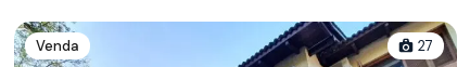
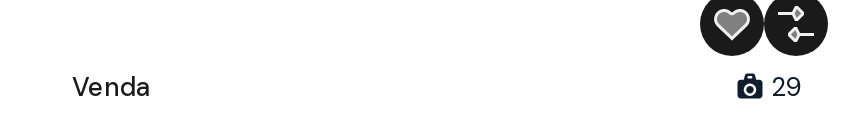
[417,37,433,55] 27 -> [771,70,803,104] 29

